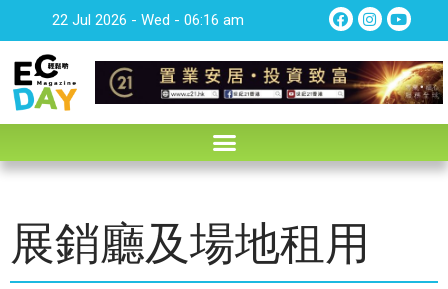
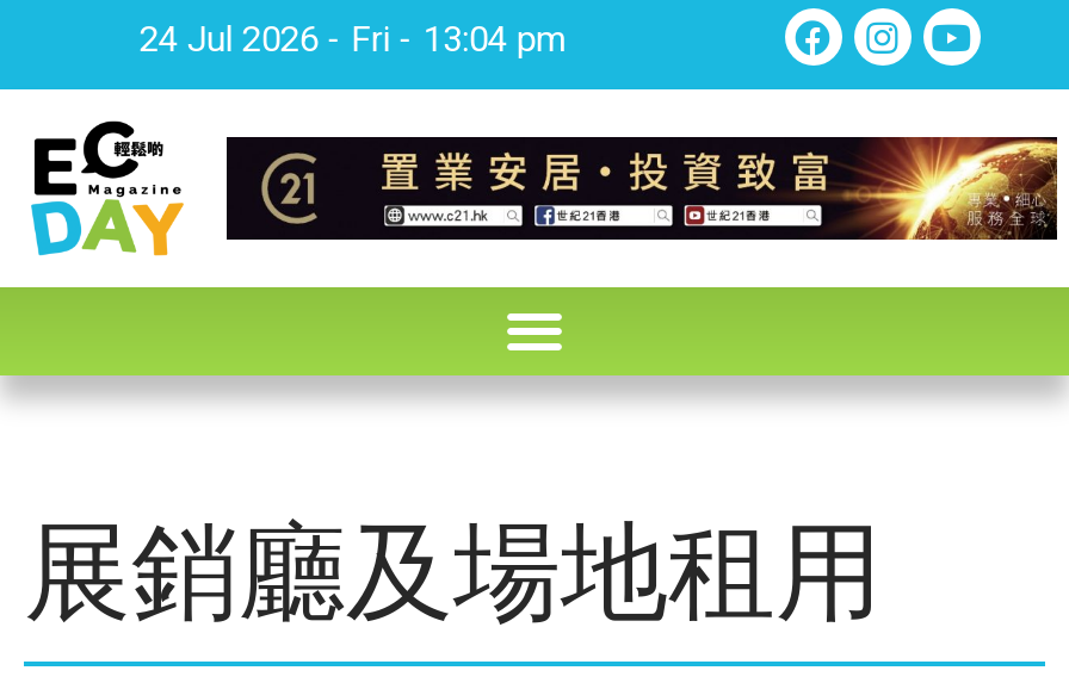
[52,11,244,29] 22 Jul 2026 - Wed - 06:16 am -> [139,18,566,61] 24 Jul 2026 - Fri - 13:04 pm

